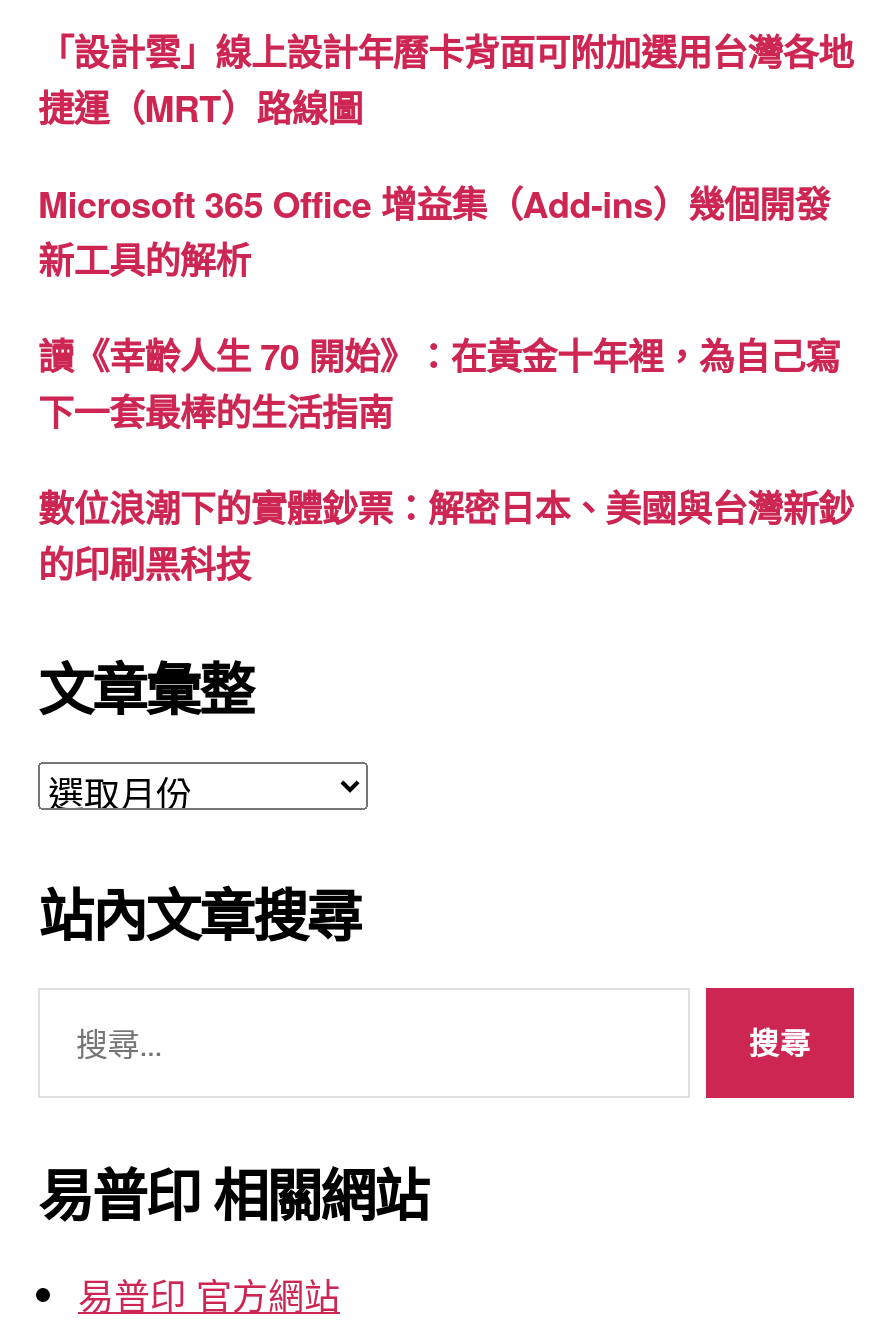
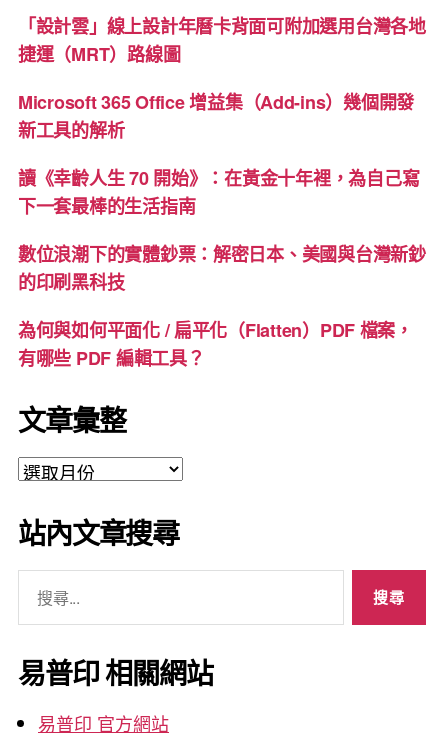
none -> [18,316,413,370] 為何與如何平面化 / 扁平化（Flatten）PDF 檔案， | 有哪些 PDF 編輯工具？

